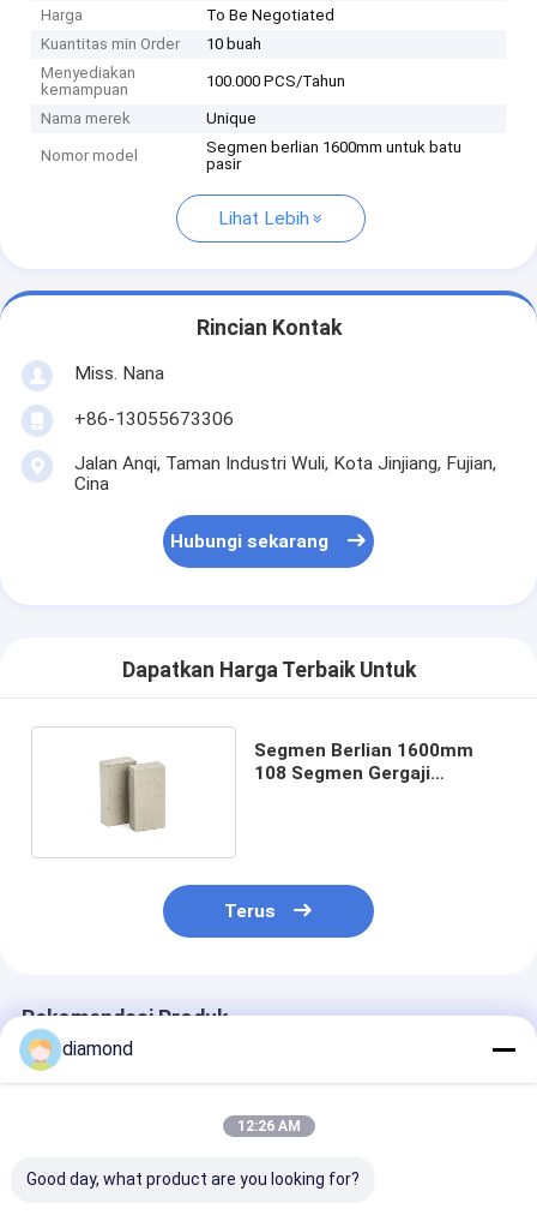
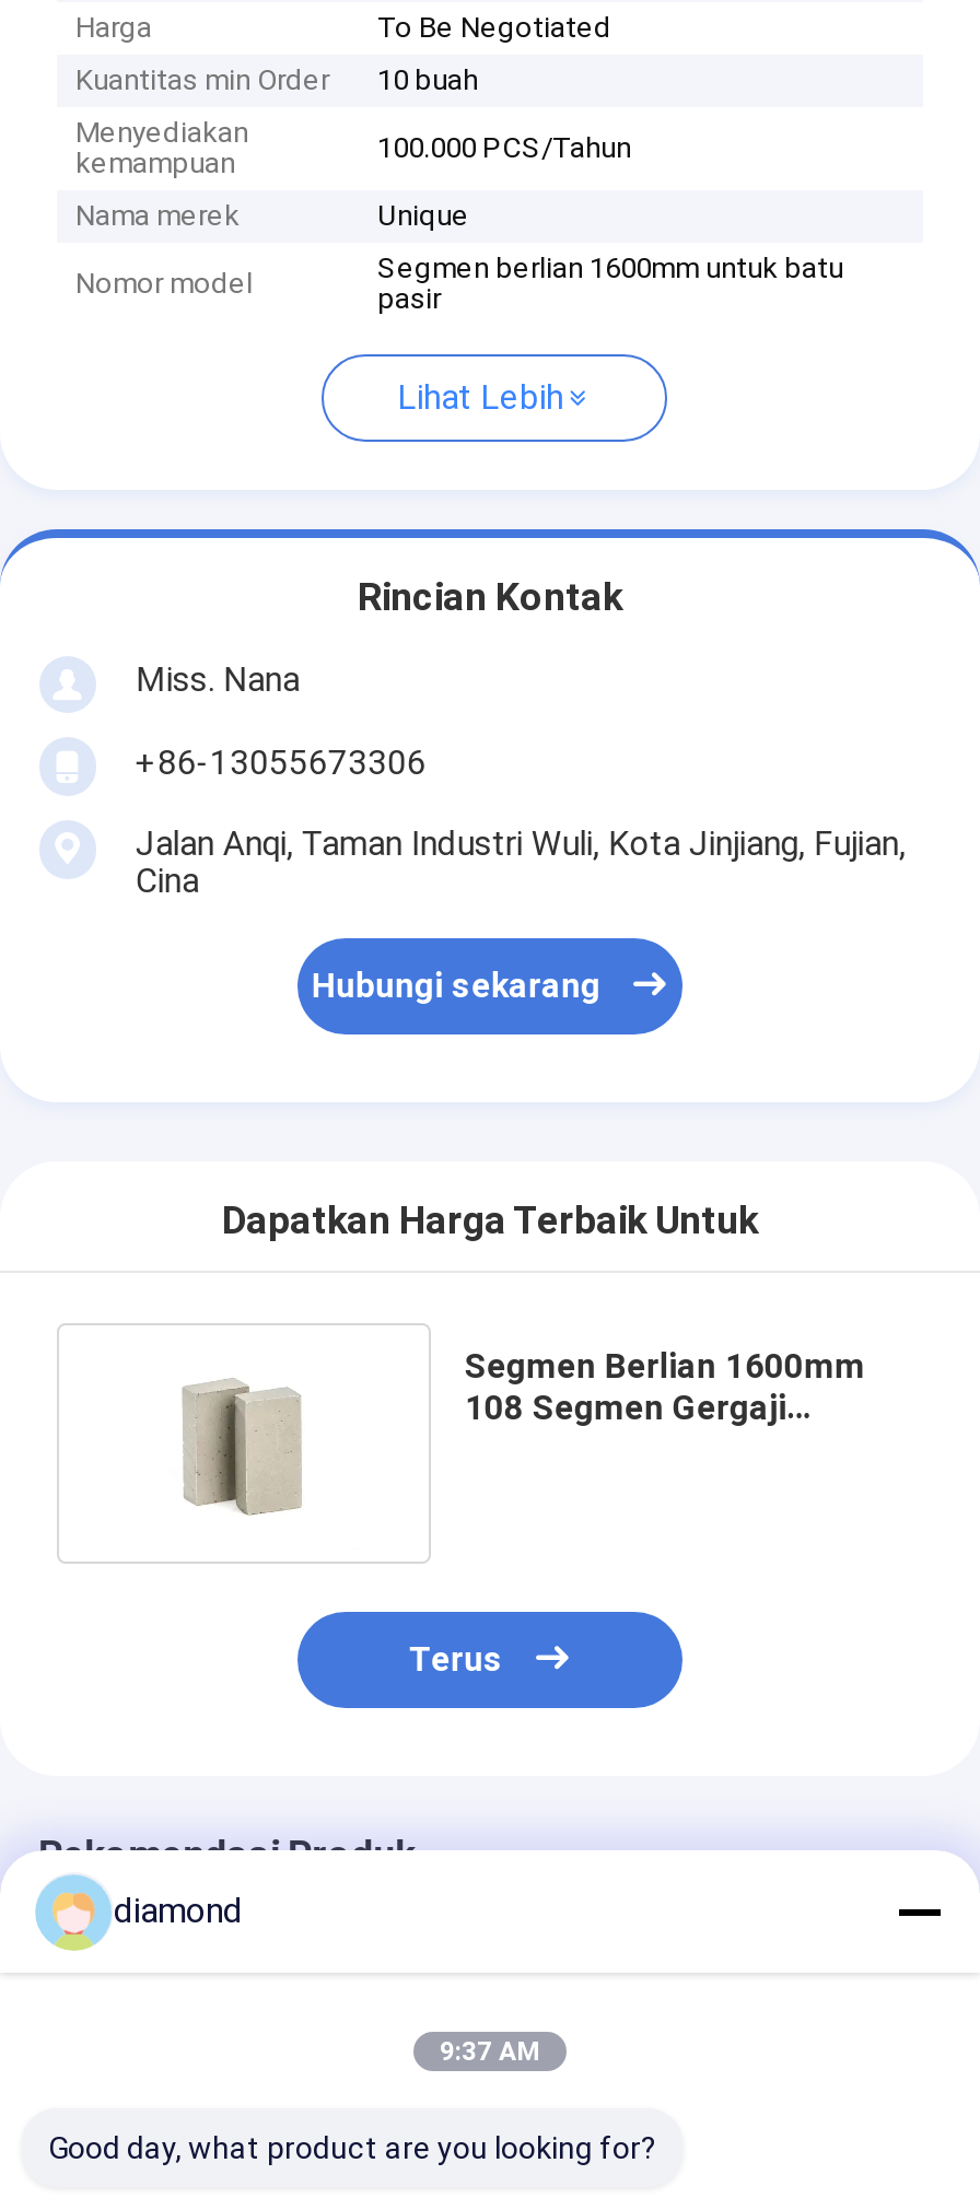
[237,1118,300,1135] 12:26 AM -> [440,2036,540,2067] 9:37 AM

